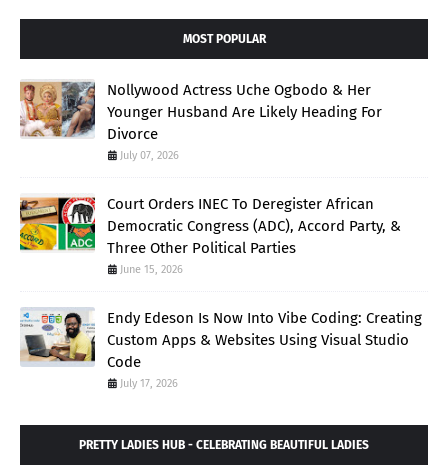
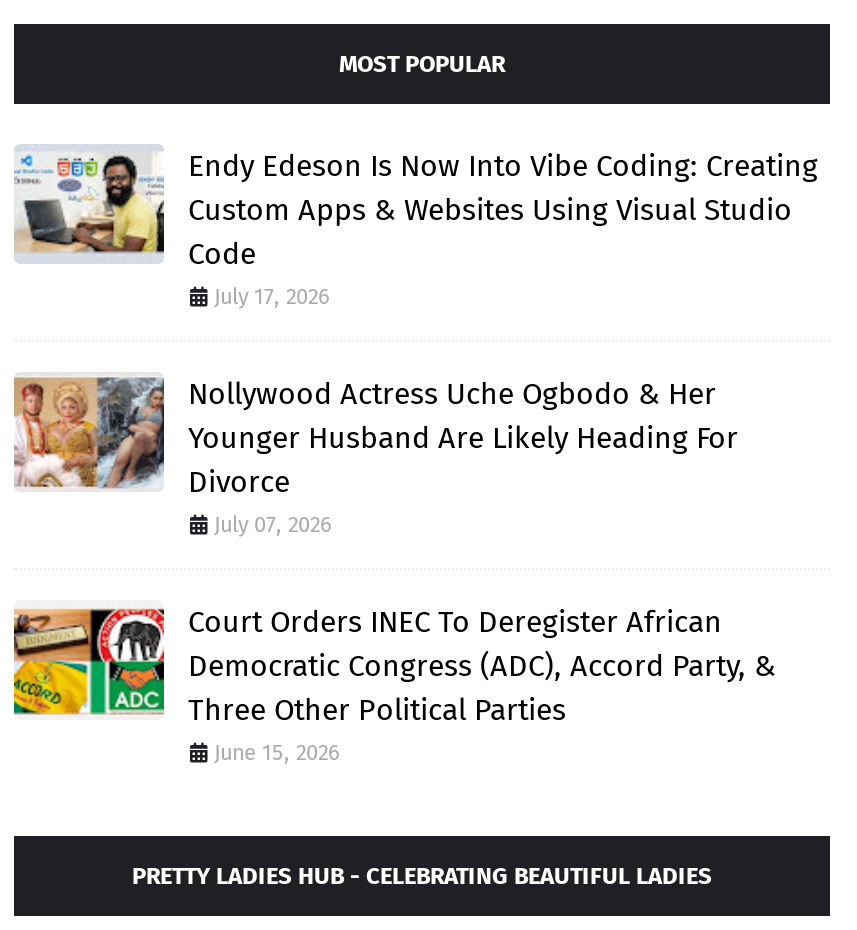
moved [18,78,401,276] -> [10,370,776,767]: [image] | Nollywood Actress Uche Ogbodo & Her | Younger Husband Are Likely Heading For | ... | Three Other Political Parties | June 15, 2026
moved [20,308,422,390] -> [14,149,818,311]: [image] | Endy Edeson Is Now Into Vibe Coding: Creating | Custom Apps & Websites Using Visual Studio | Code | July 17, 2026

